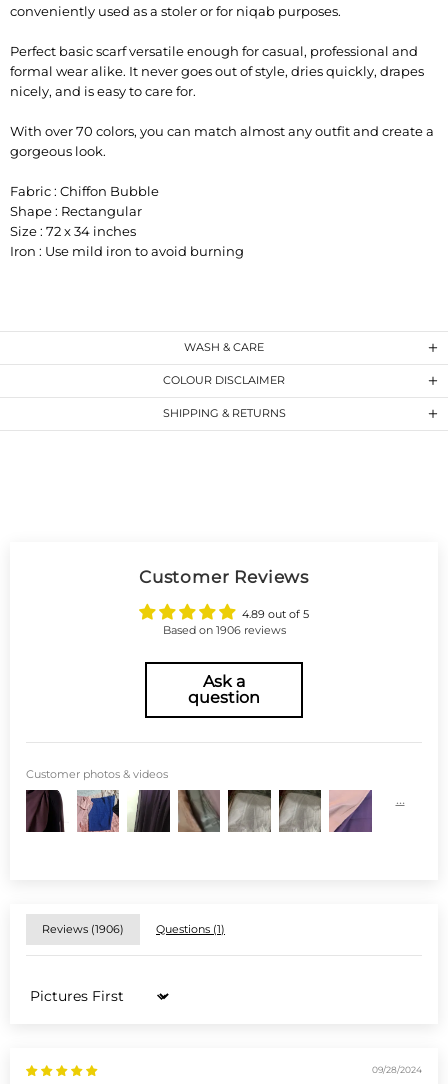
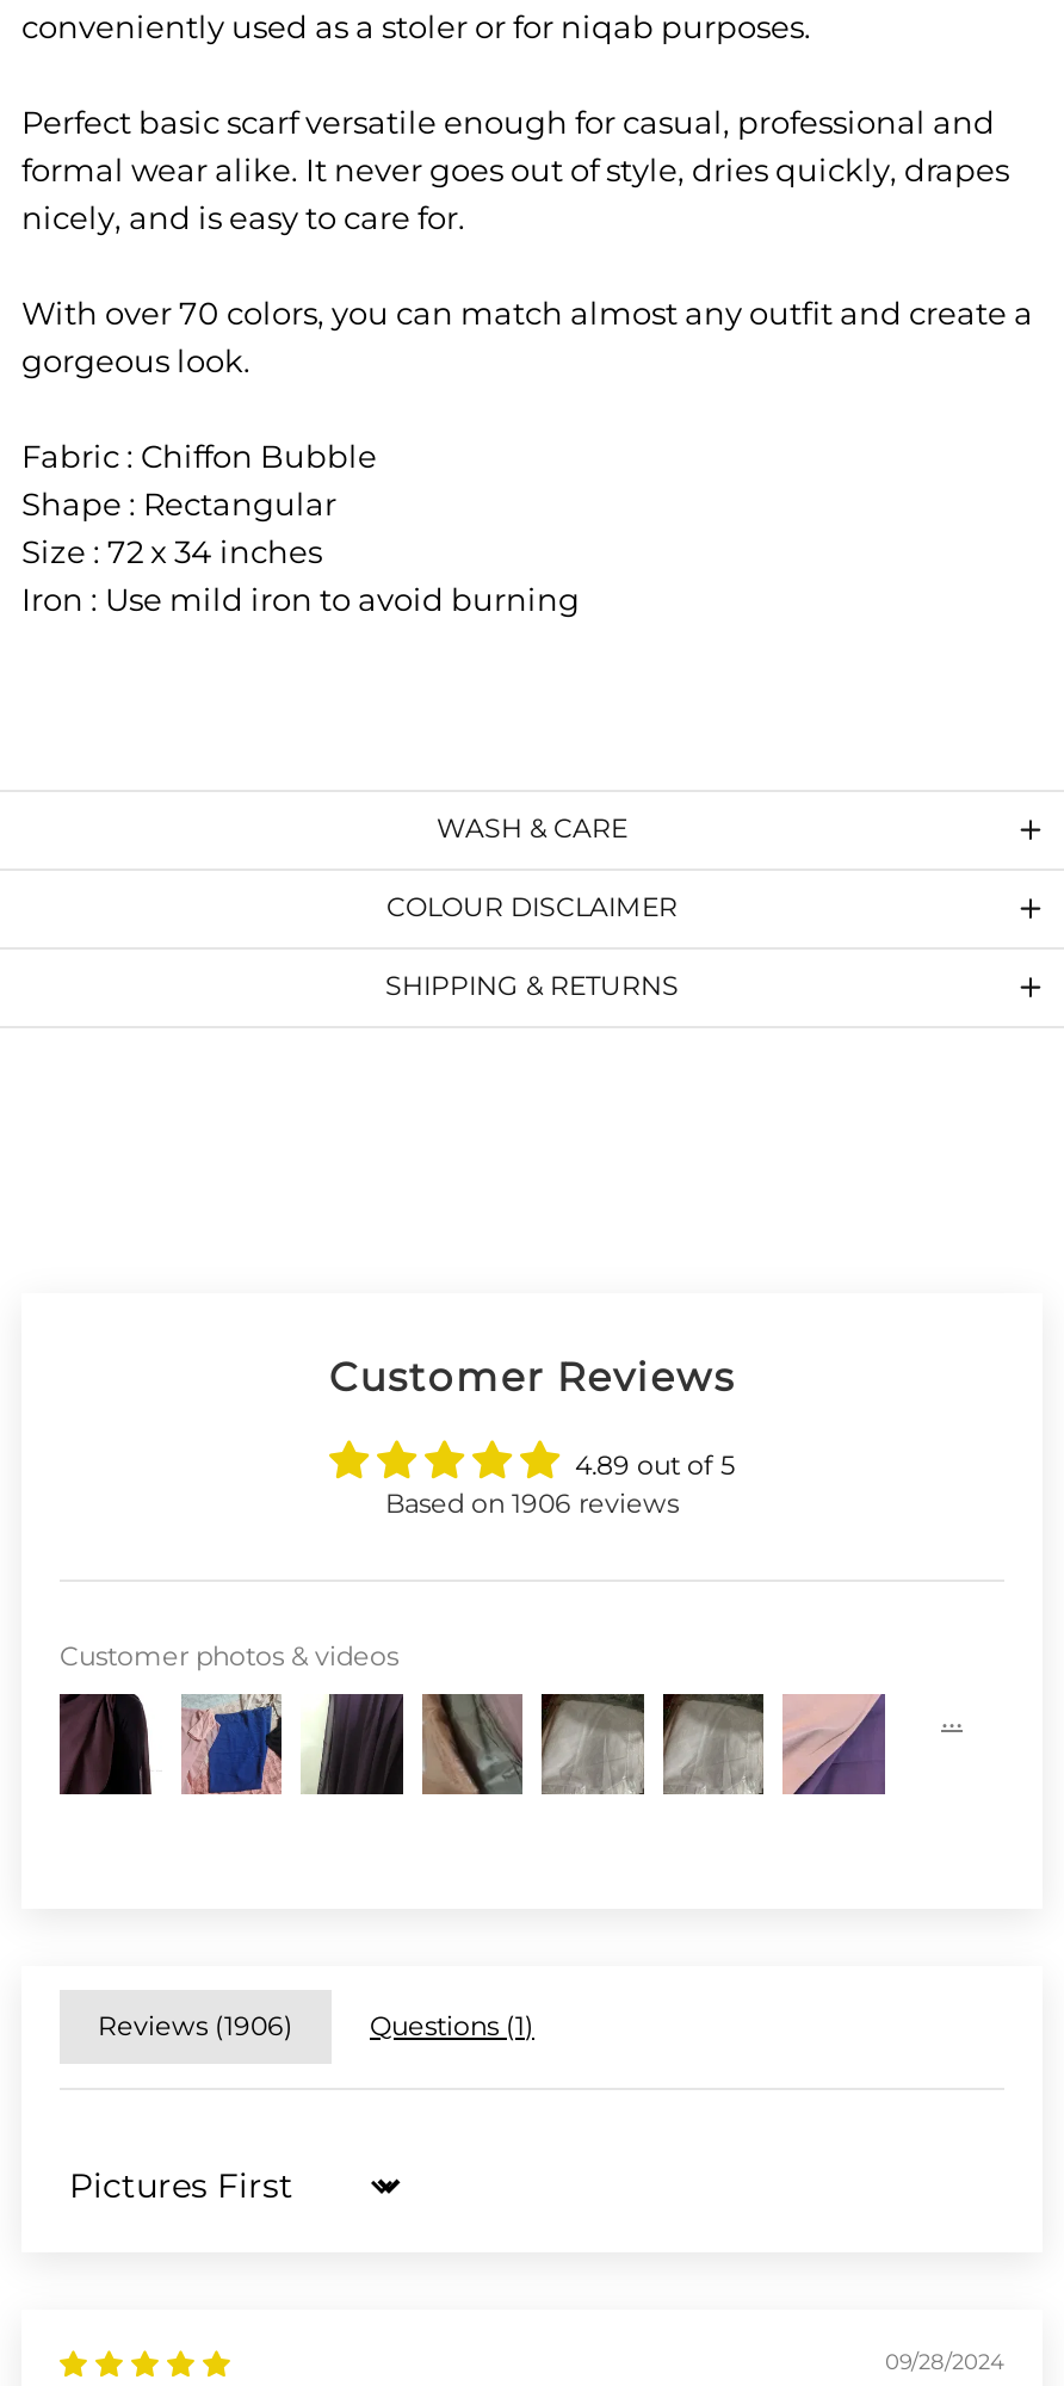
[188,672,260,707] Ask a | question -> none

